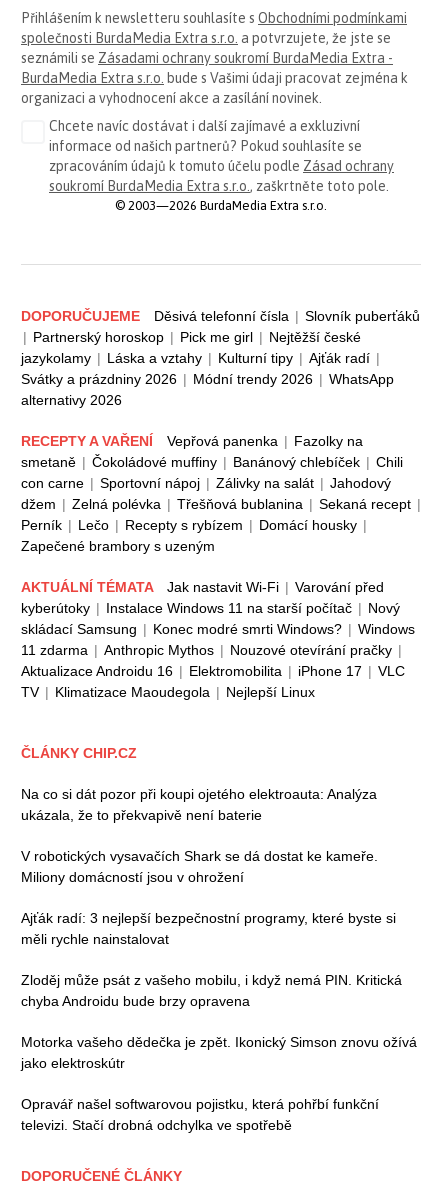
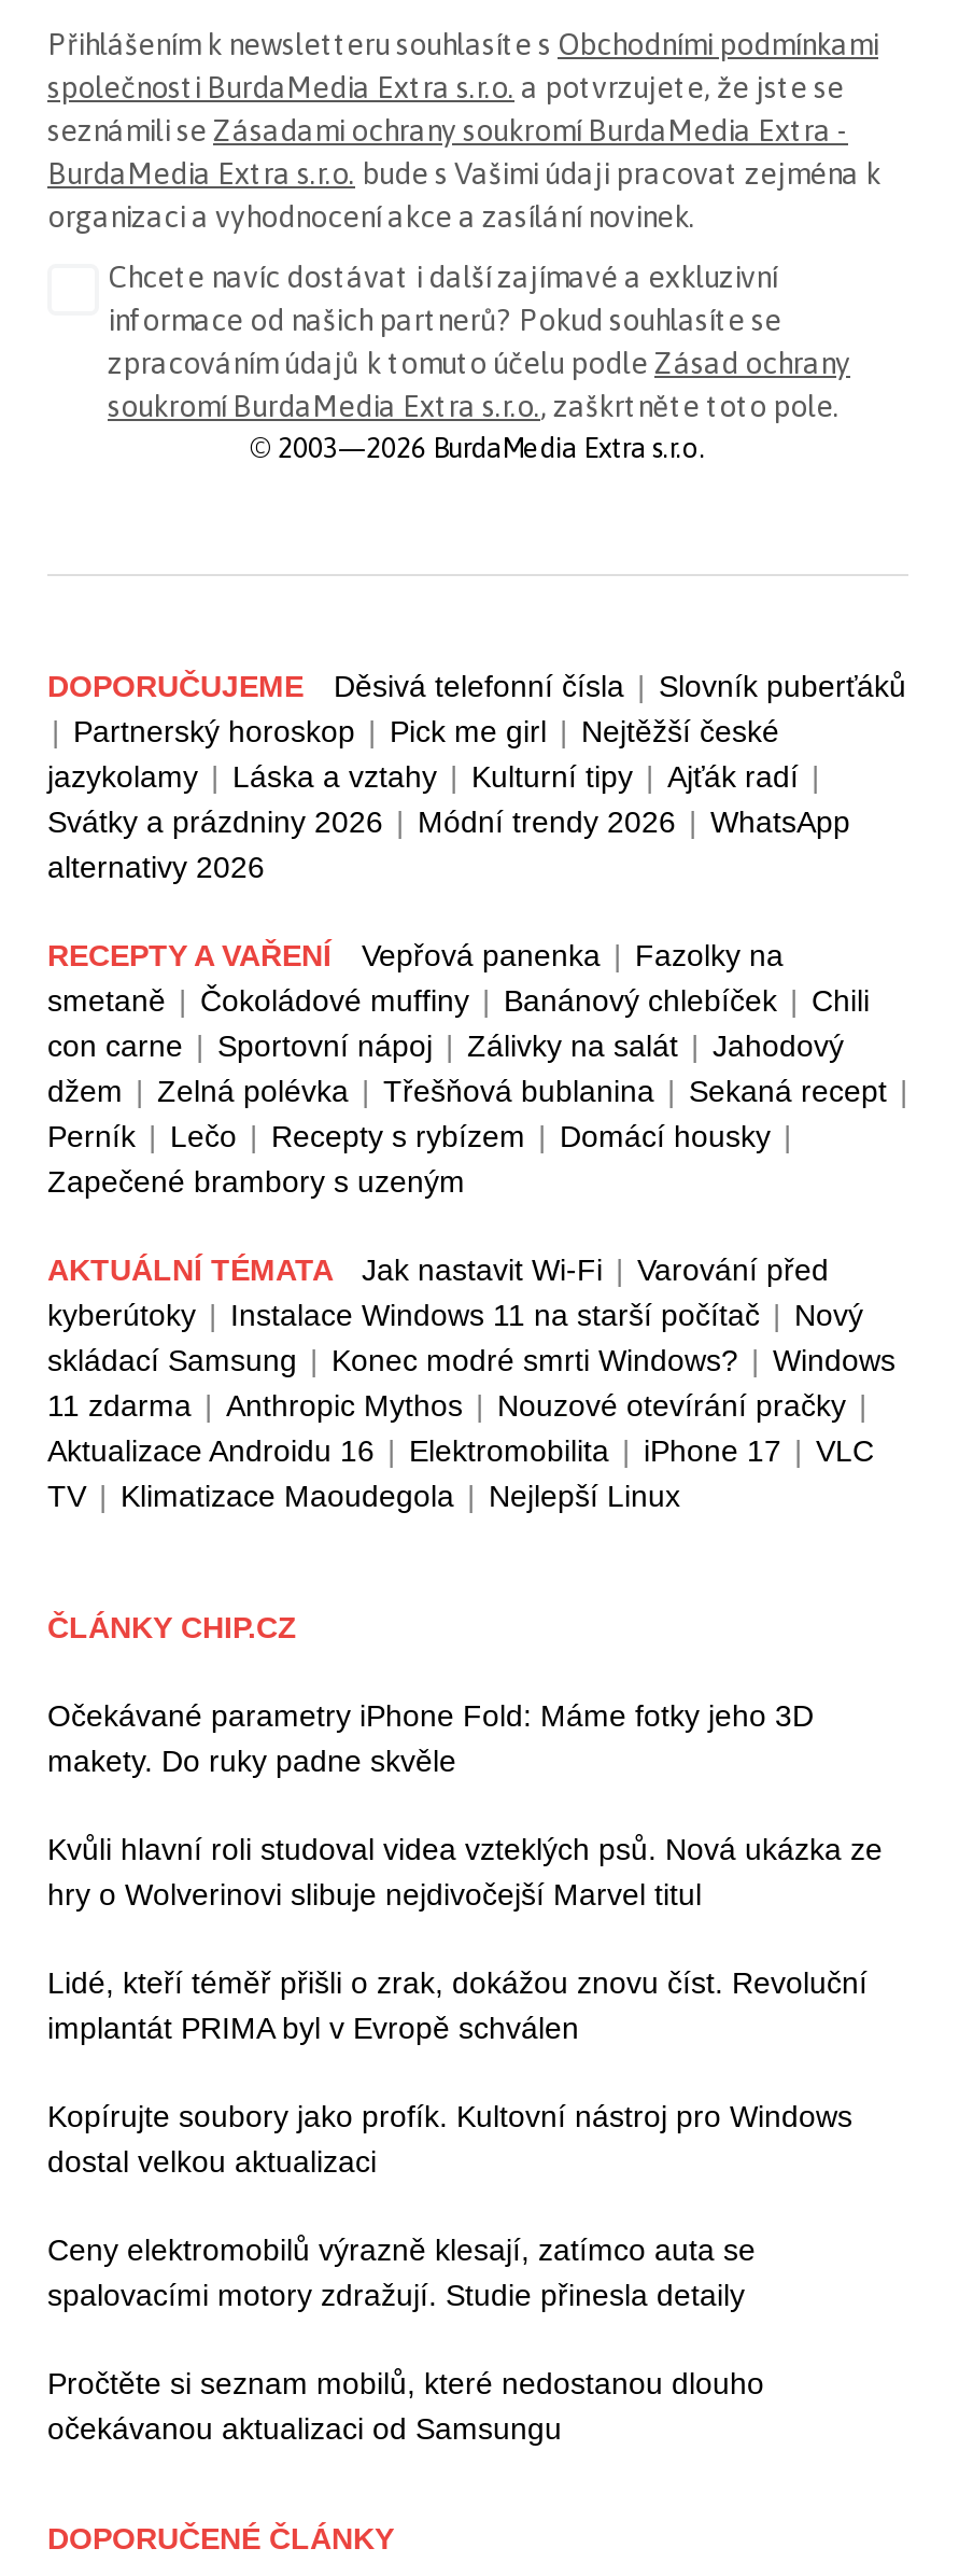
[21,786,377,823] Na co si dát pozor při koupi ojetého elektroauta: Analýza | ukázala, že to překvapivě není baterie -> [47,1699,814,1778] Očekávané parametry iPhone Fold: Máme fotky jeho 3D | makety. Do ruky padne skvěle
[21,848,378,885] V robotických vysavačích Shark se dá dostat ke kameře. | Miliony domácností jsou v ohrožení -> [47,1832,883,1912] Kvůli hlavní roli studoval videa vzteklých psů. Nová ukázka ze | hry o Wolverinovi slibuje nejdivočejší Marvel titul
[21,910,396,947] Ajťák radí: 3 nejlepší bezpečnostní programy, které byste si | měli rychle nainstalovat -> [47,1966,868,2046] Lidé, kteří téměř přišli o zrak, dokážou znovu číst. Revoluční | implantát PRIMA byl v Evropě schválen
[21,972,402,1009] Zloděj může psát z vašeho mobilu, i když nemá PIN. Kritická | chyba Androidu bude brzy opravena -> [47,2099,852,2179] Kopírujte soubory jako profík. Kultovní nástroj pro Windows | dostal velkou aktualizaci
[21,1034,417,1071] Motorka vašeho dědečka je zpět. Ikonický Simson znovu ožívá | jako elektroskútr -> [47,2233,756,2313] Ceny elektromobilů výrazně klesají, zatímco auta se | spalovacími motory zdražují. Studie přinesla detaily
[21,1096,379,1133] Opravář našel softwarovou pojistku, která pohřbí funkční | televizi. Stačí drobná odchylka ve spotřebě -> [47,2366,764,2446] Pročtěte si seznam mobilů, které nedostanou dlouho | očekávanou aktualizaci od Samsungu

